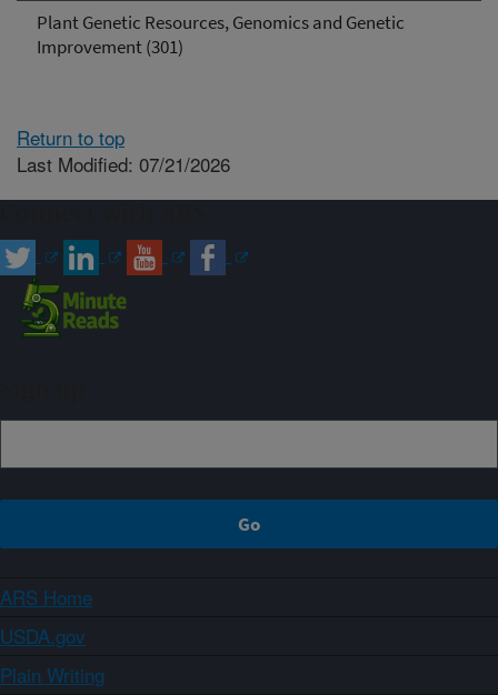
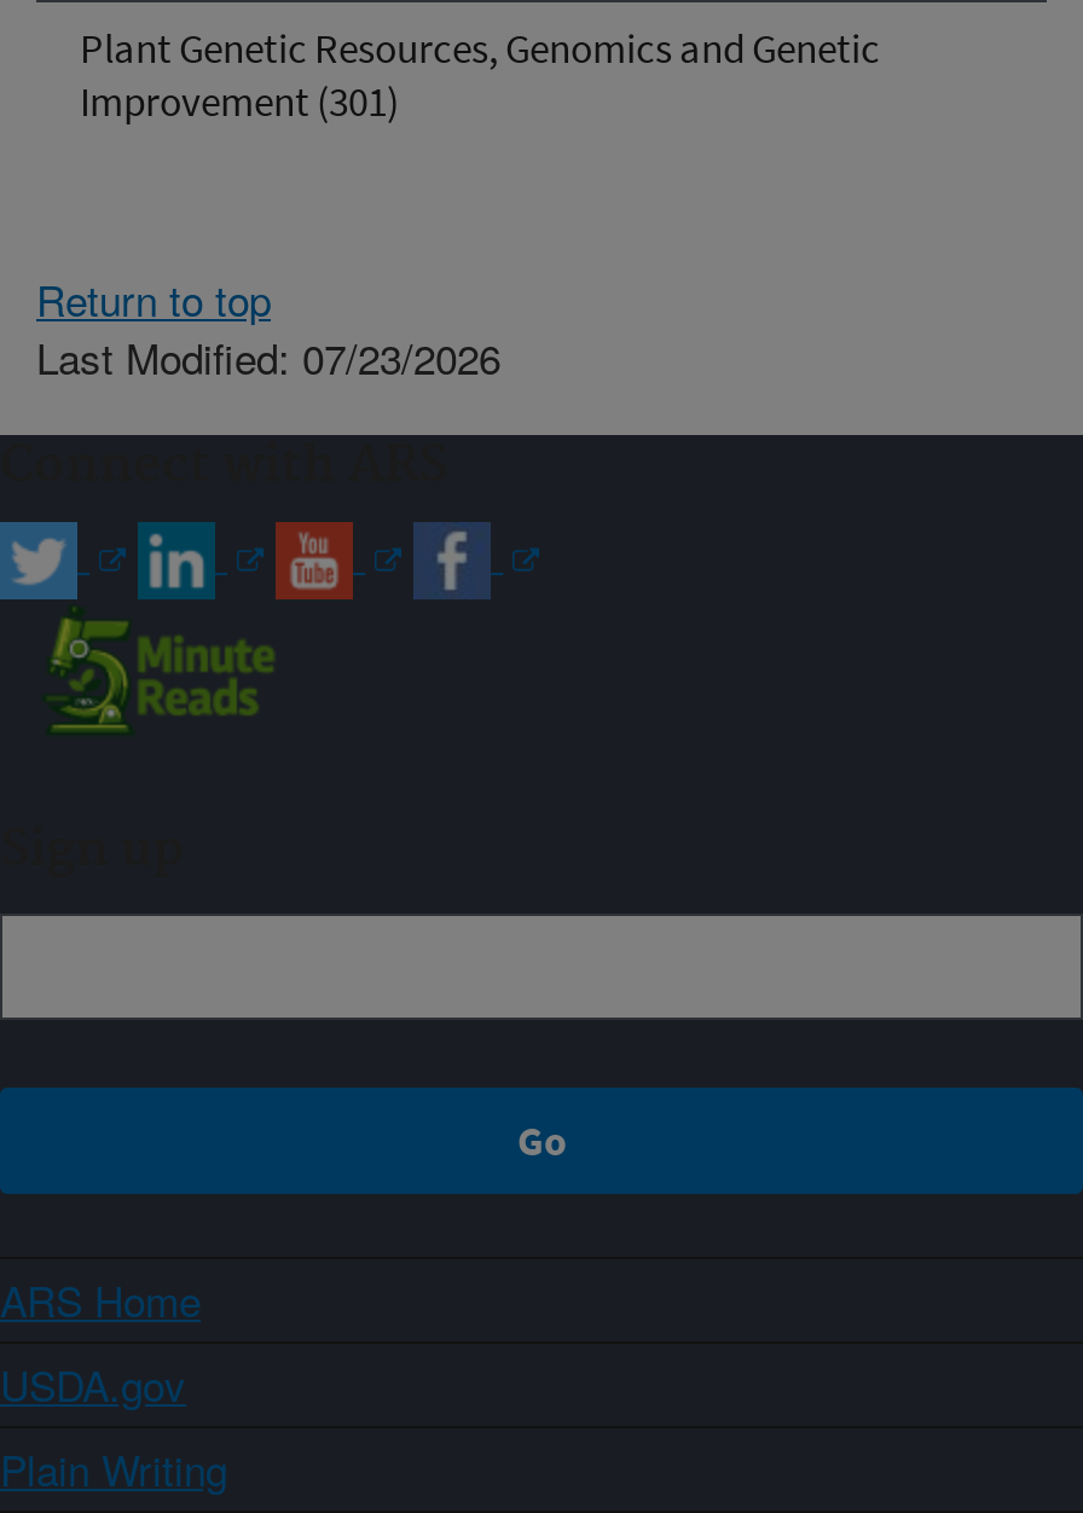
[17,149,230,177] Last Modified: 07/21/2026 -> [36,325,500,386] Last Modified: 07/23/2026

